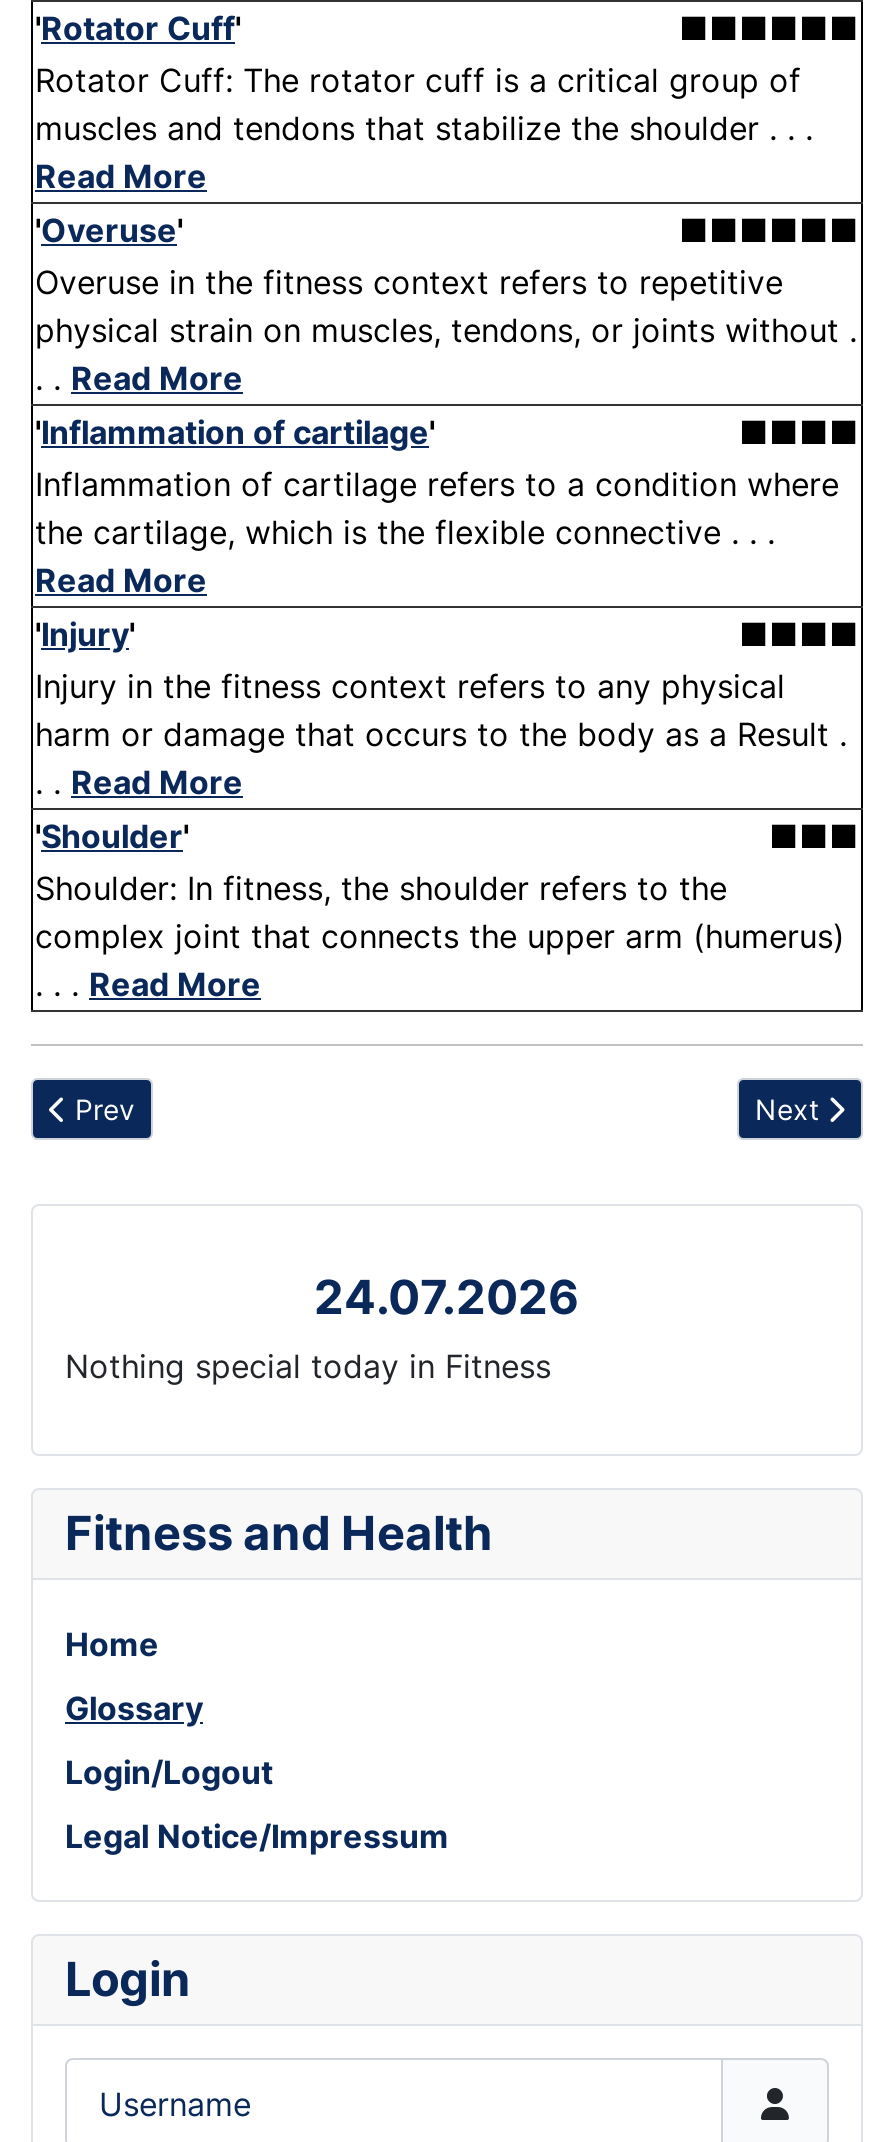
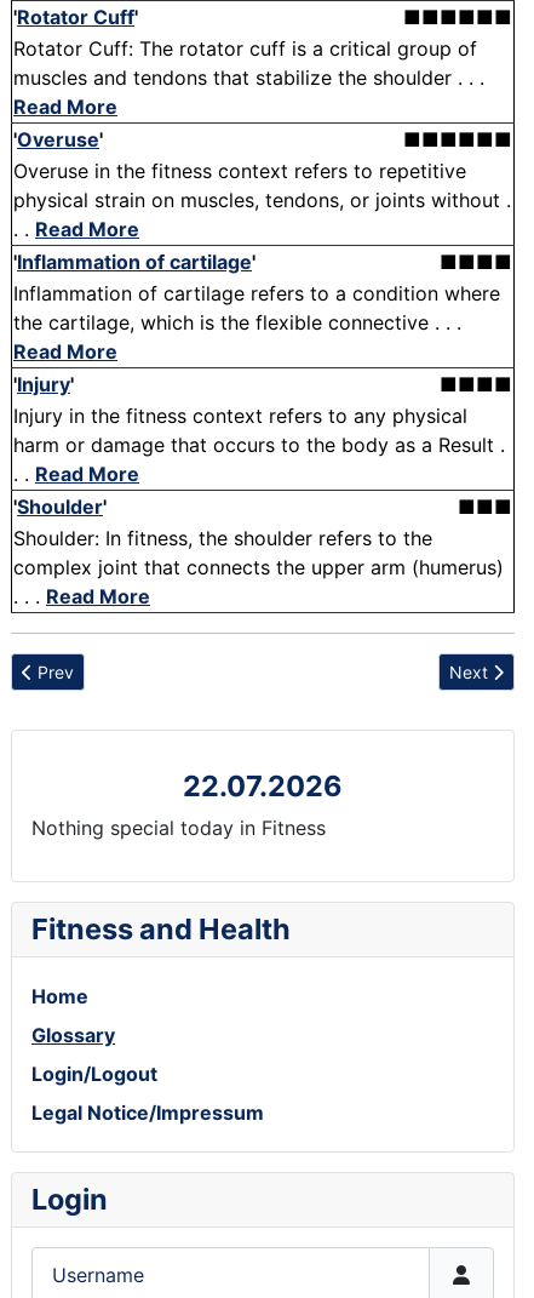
[314,1268,580,1326] 24.07.2026 -> [183,769,343,804] 22.07.2026

